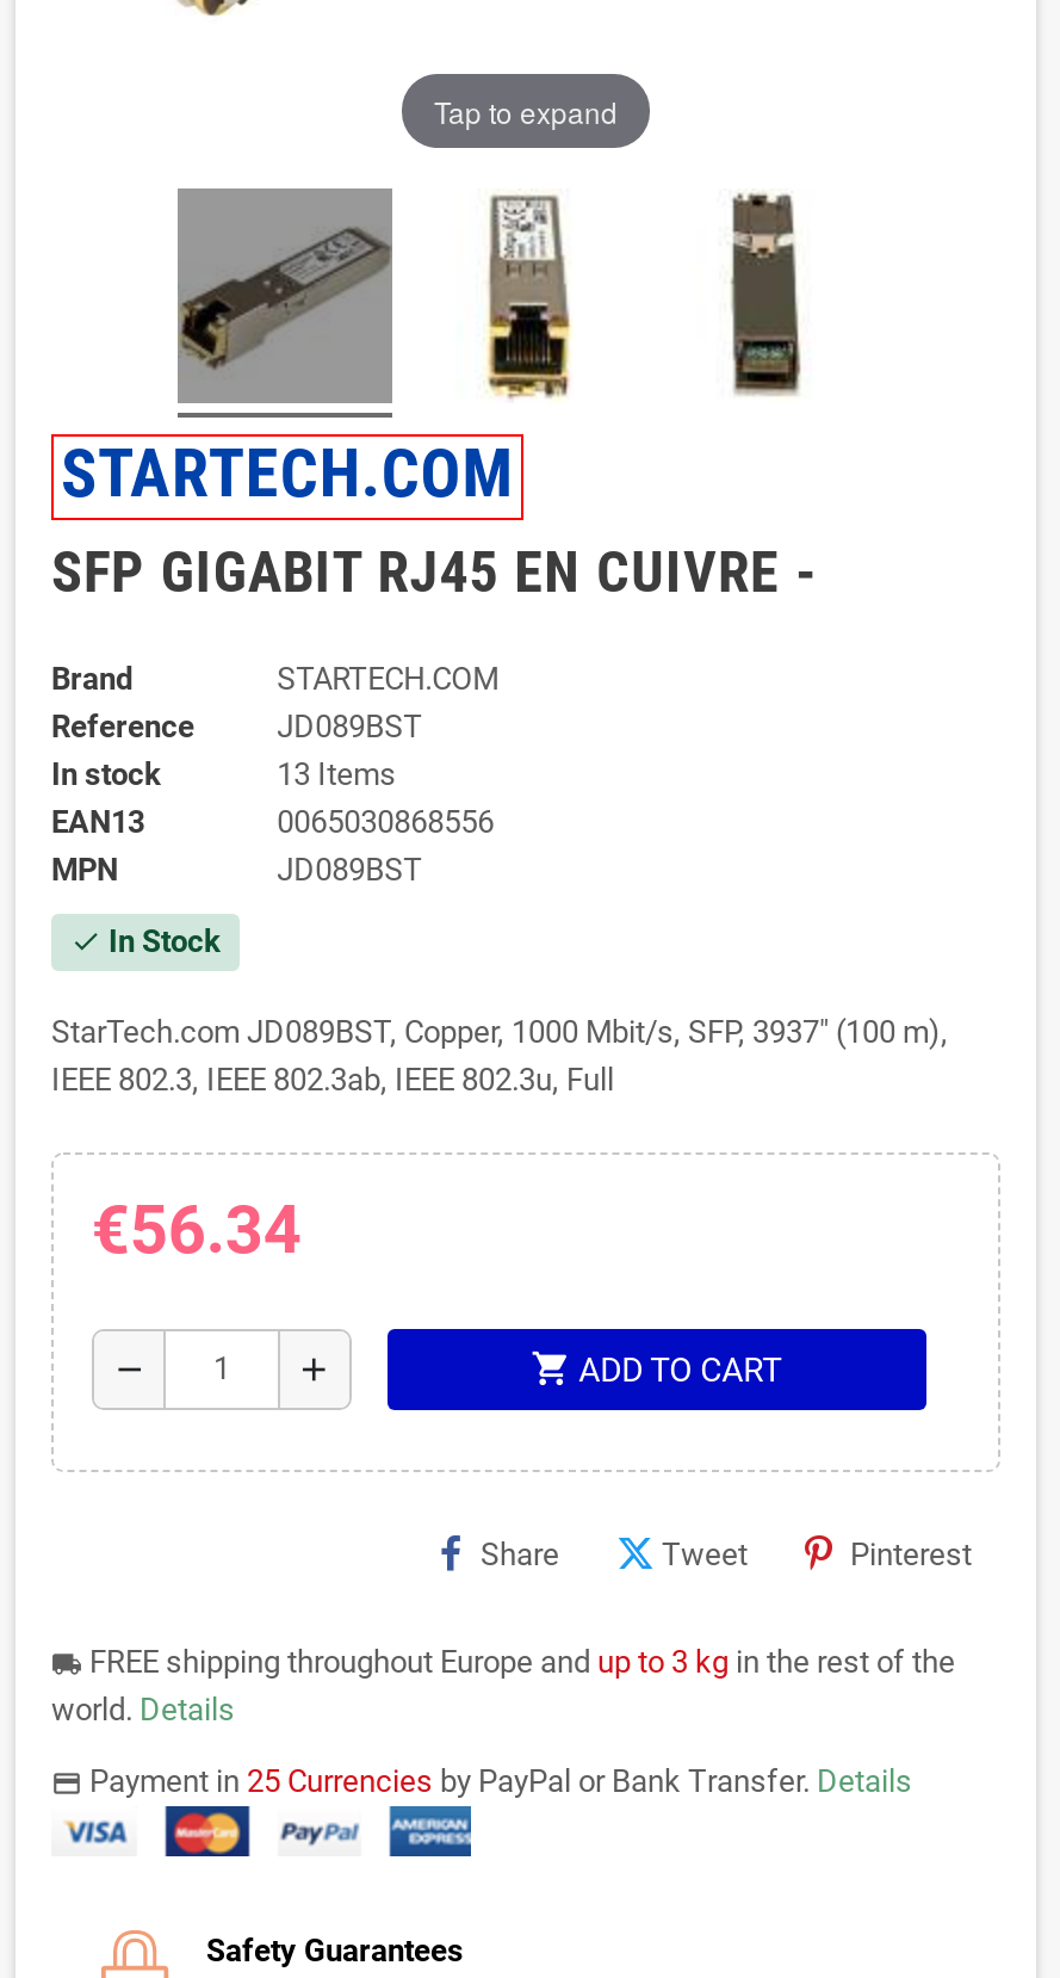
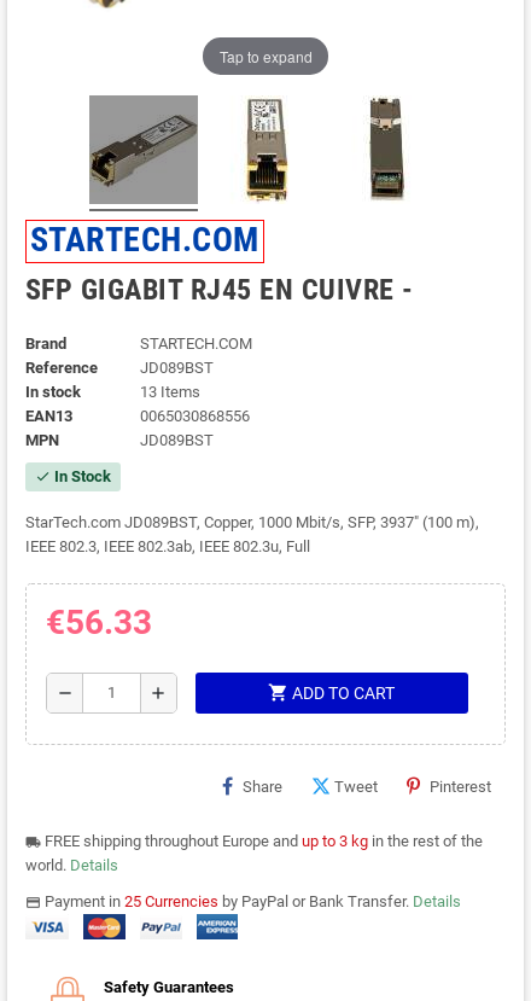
[92,1191,301,1270] €56.34 -> [46,603,152,642] €56.33

